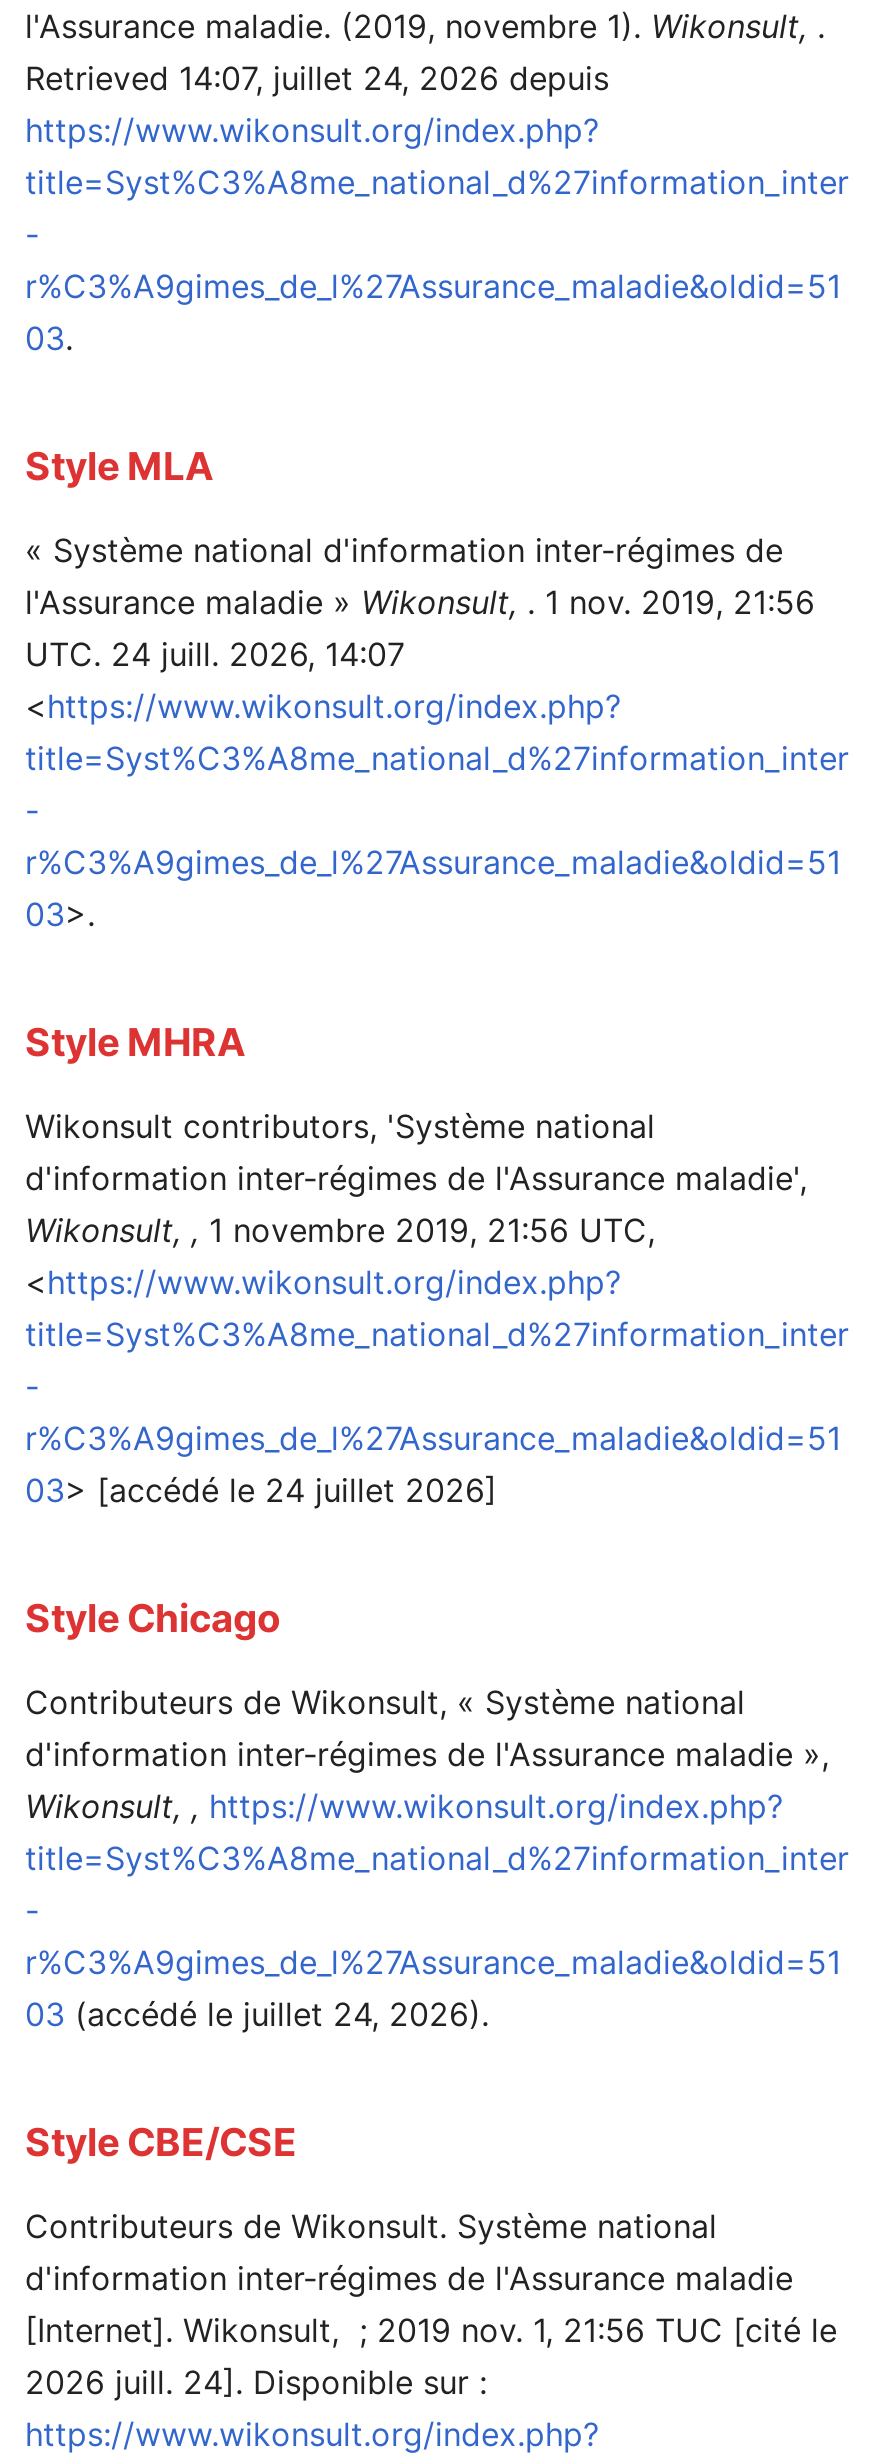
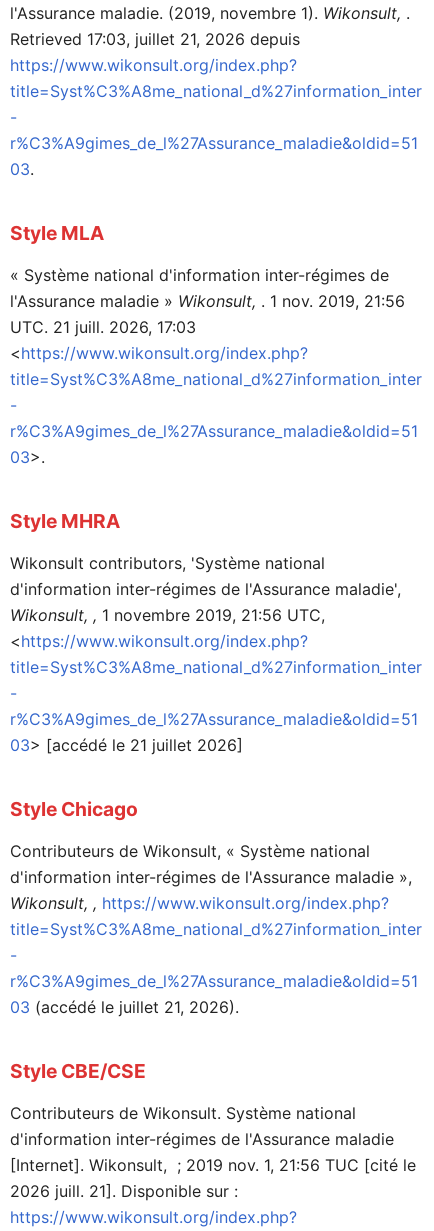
[25,58,609,98] Retrieved 14:07, juillet 24, 2026 depuis -> [10,29,300,49] Retrieved 17:03, juillet 21, 2026 depuis
[25,634,405,674] UTC. 24 juill. 2026, 14:07 -> [10,317,196,337] UTC. 21 juill. 2026, 17:03
[25,1470,497,1510] 03> [accédé le 24 juillet 2026] -> [10,735,243,755] 03> [accédé le 21 juillet 2026]
[25,1994,489,2034] 03 (accédé le juillet 24, 2026). -> [10,997,239,1017] 03 (accédé le juillet 21, 2026).
[25,2362,487,2402] 2026 juill. 24]. Disponible sur : -> [10,1181,238,1201] 2026 juill. 21]. Disponible sur :

